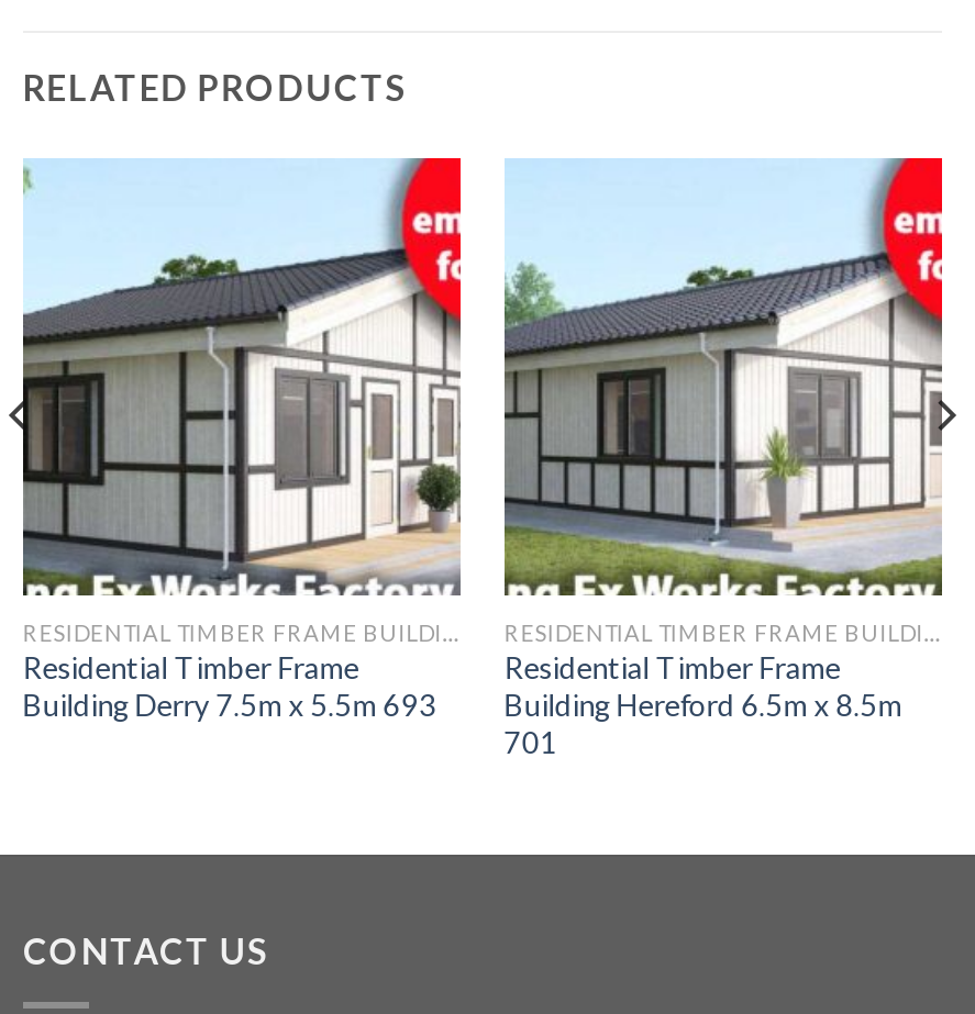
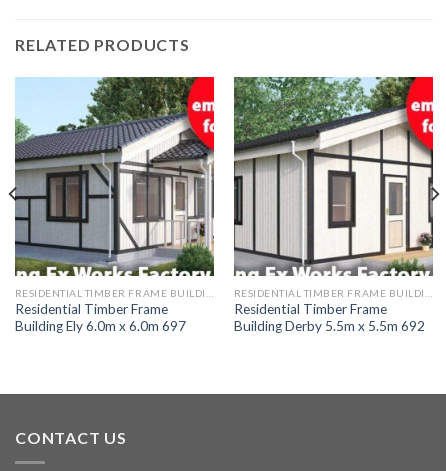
[21,156,461,595] [image] -> [14,76,215,276] [image]
[505,156,942,593] [image] -> [233,76,434,276] [image]
[23,689,436,724] Building Derry 7.5m x 5.5m 693 -> [15,318,186,334] Building Ely 6.0m x 6.0m 697
[504,689,902,761] Building Hereford 6.5m x 8.5m | 701 -> [234,318,425,334] Building Derby 5.5m x 5.5m 692

